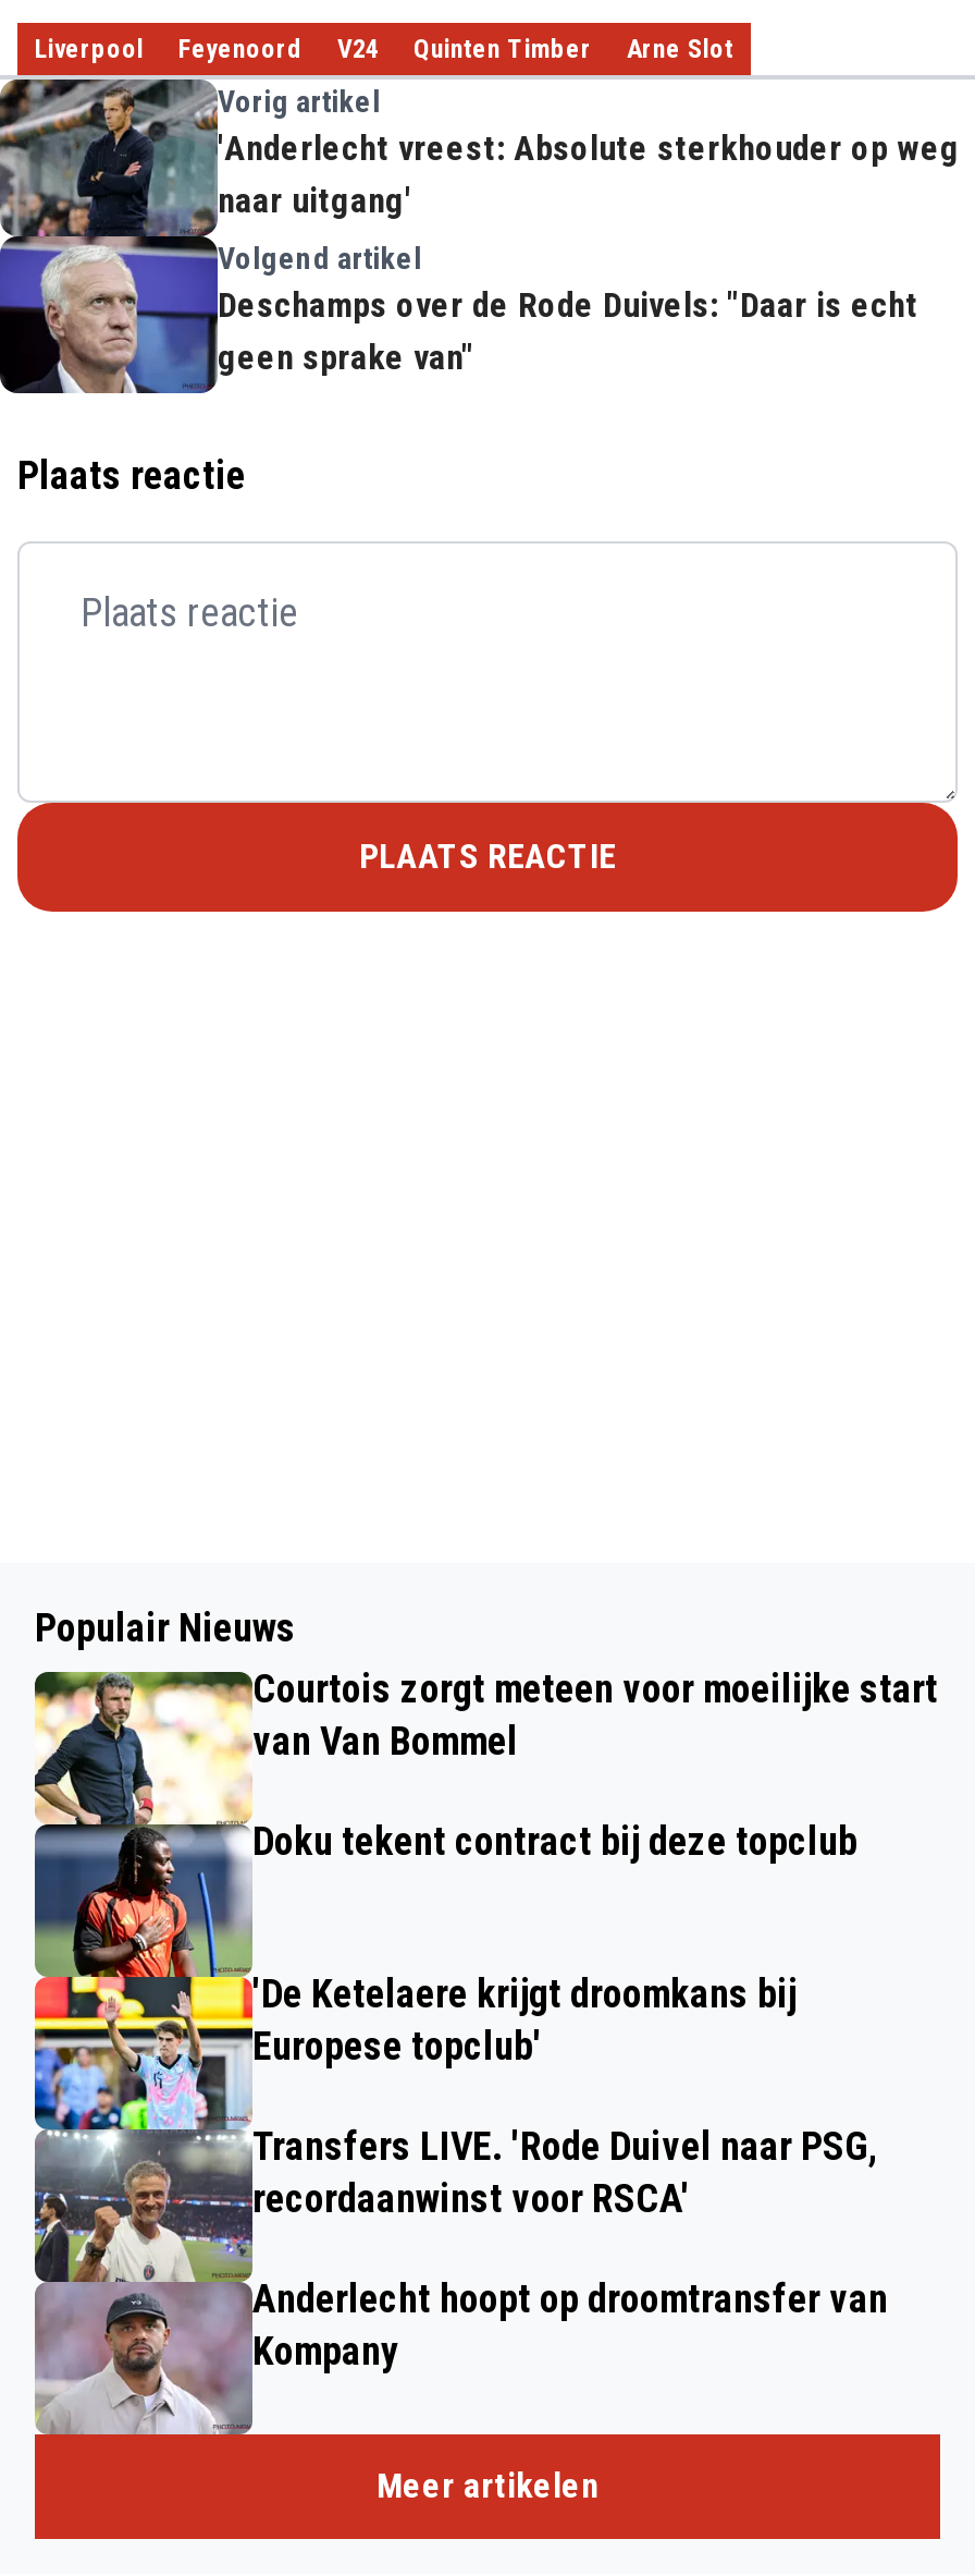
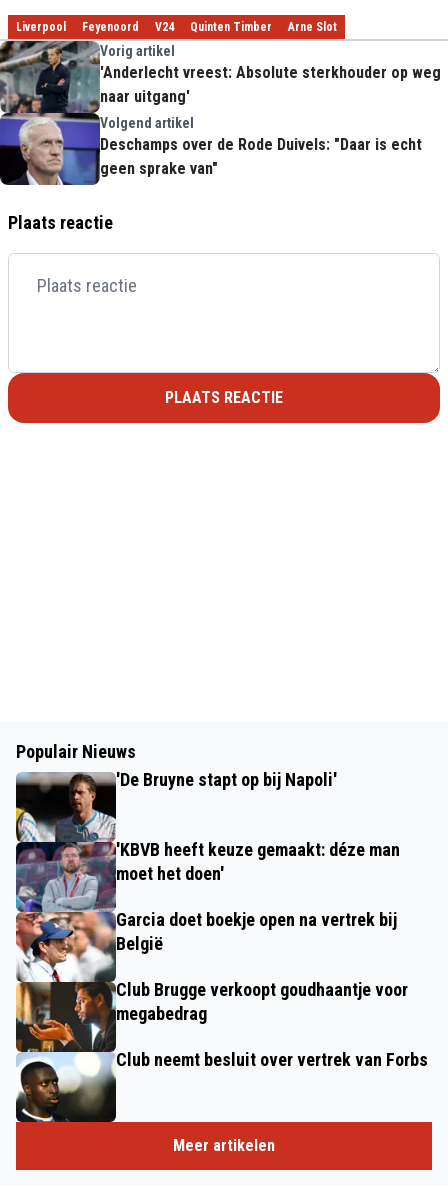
[33,1665,938,2437] [image] | Courtois zorgt meteen voor moeilijke start | van Van Bommel -> [15,769,337,1123] [image] | 'De Bruyne stapt op bij Napoli'
[252,1818,857,1864] Doku tekent contract bij deze topclub -> [116,839,400,884] 'KBVB heeft keuze gemaakt: déze man | moet het doen'
[252,1970,797,2068] 'De Ketelaere krijgt droomkans bij | Europese topclub' -> [116,909,397,954] Garcia doet boekje open na vertrek bij | België
[252,2123,879,2221] Transfers LIVE. 'Rode Duivel naar PSG, | recordaanwinst voor RSCA' -> [116,979,408,1024] Club Brugge verkoopt goudhaantje voor | megabedrag
[252,2275,888,2373] Anderlecht hoopt op droomtransfer van | Kompany -> [116,1049,428,1070] Club neemt besluit over vertrek van Forbs

